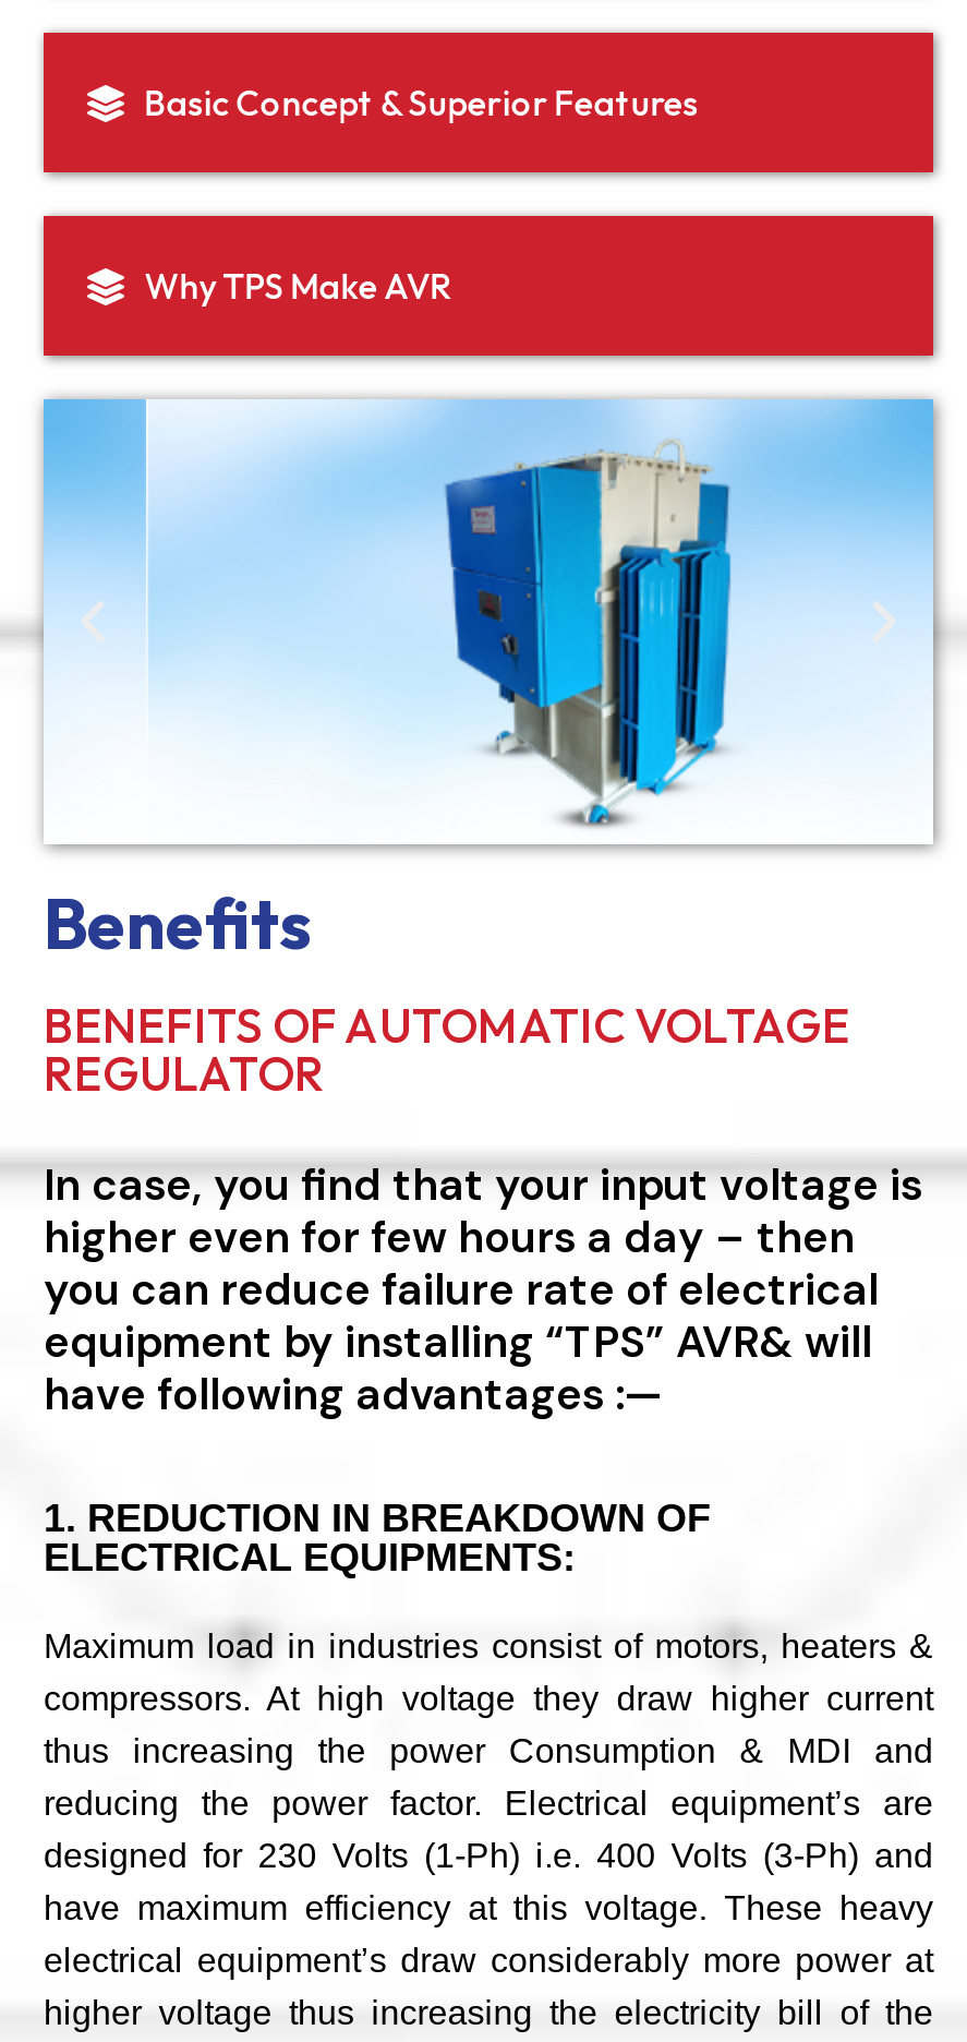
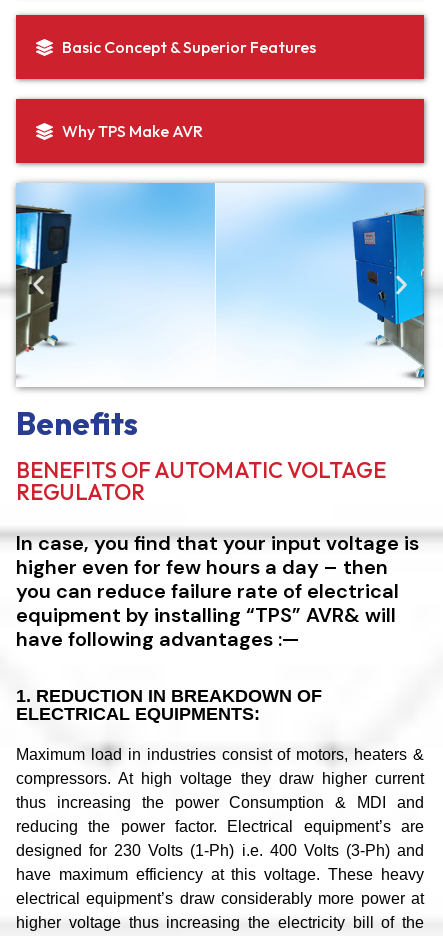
[41,399,733,829] [image] -> [15,182,331,379] [image]
[778,401,933,827] [image] -> [352,185,425,380] [image]

